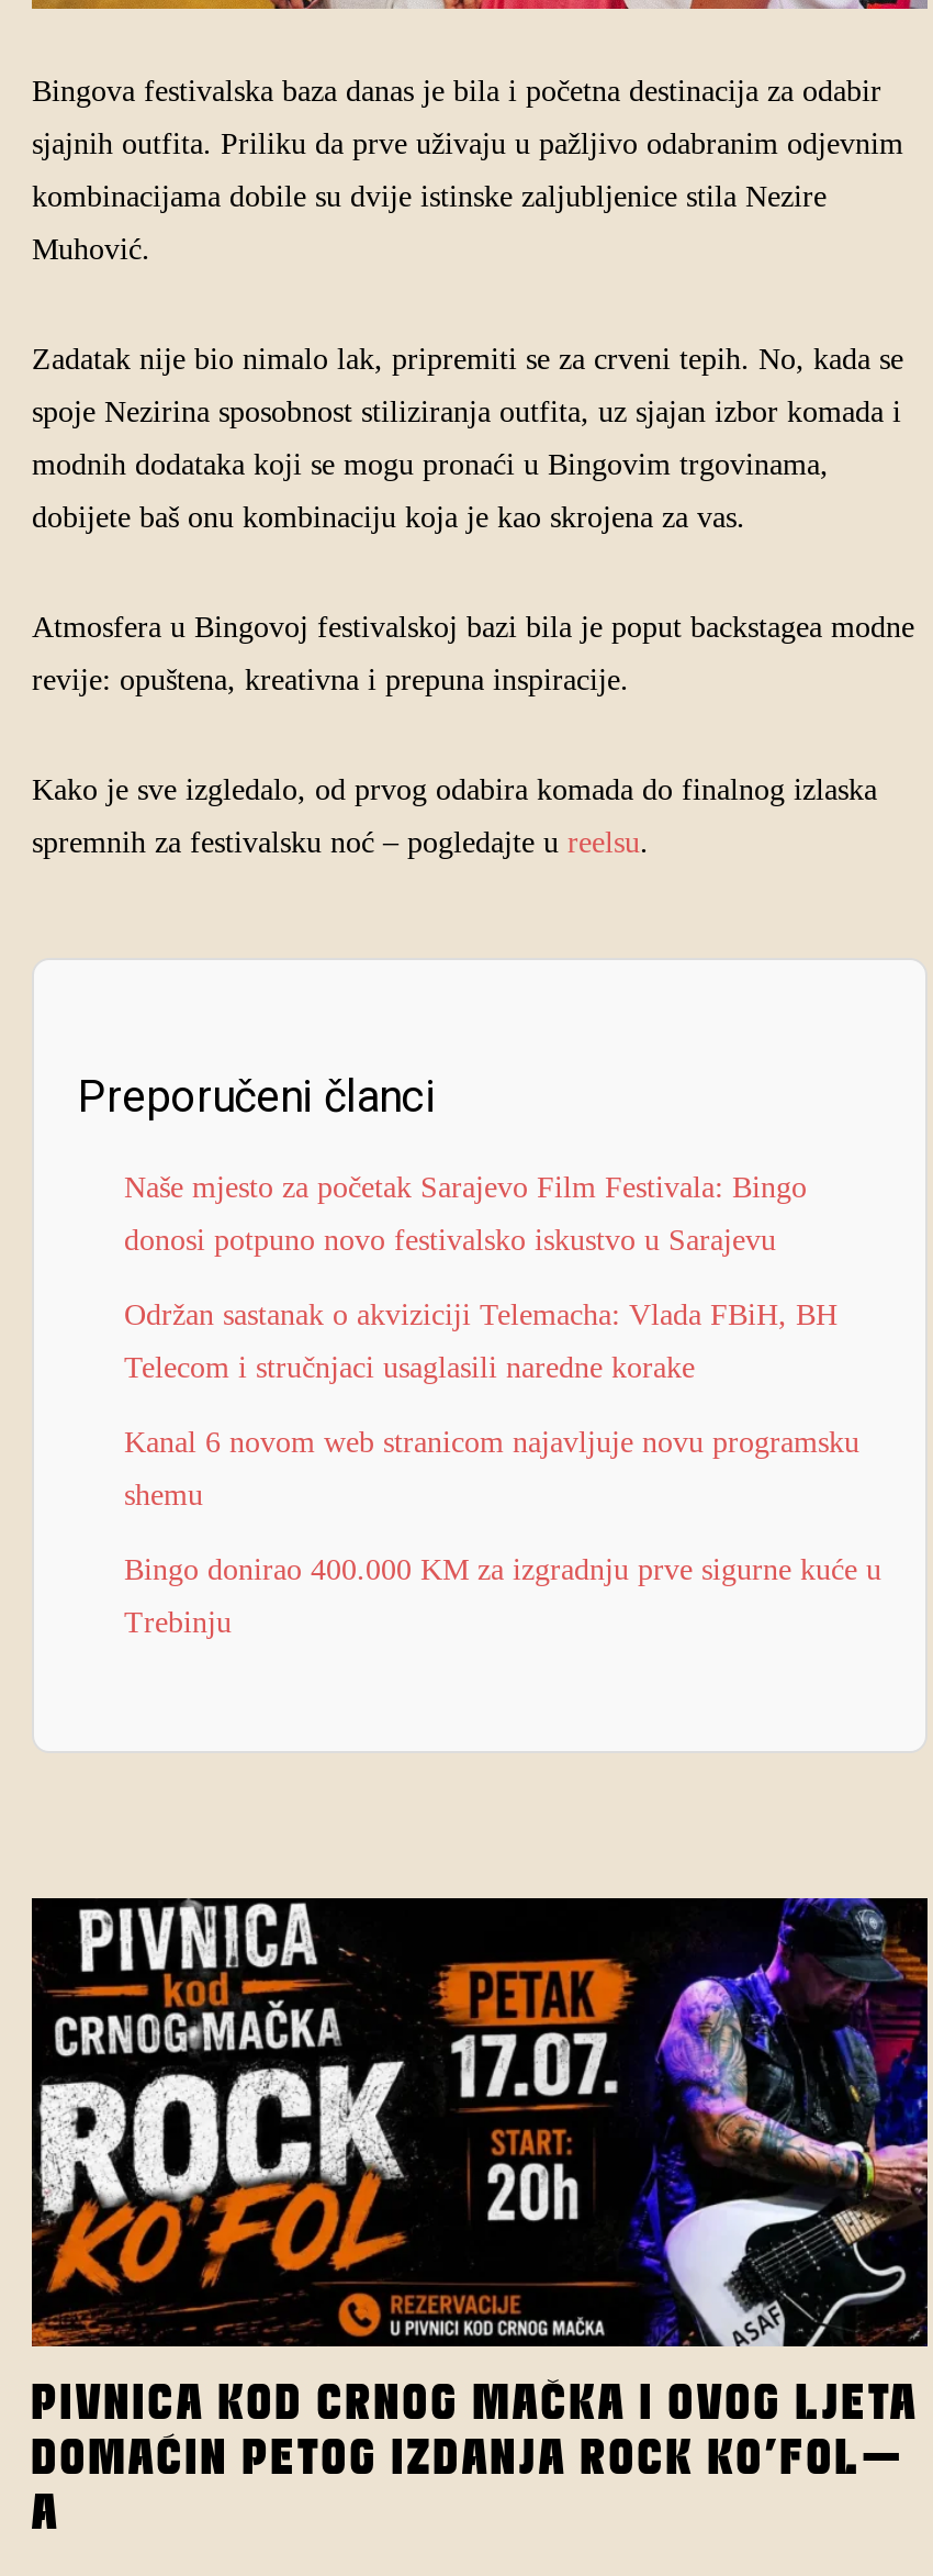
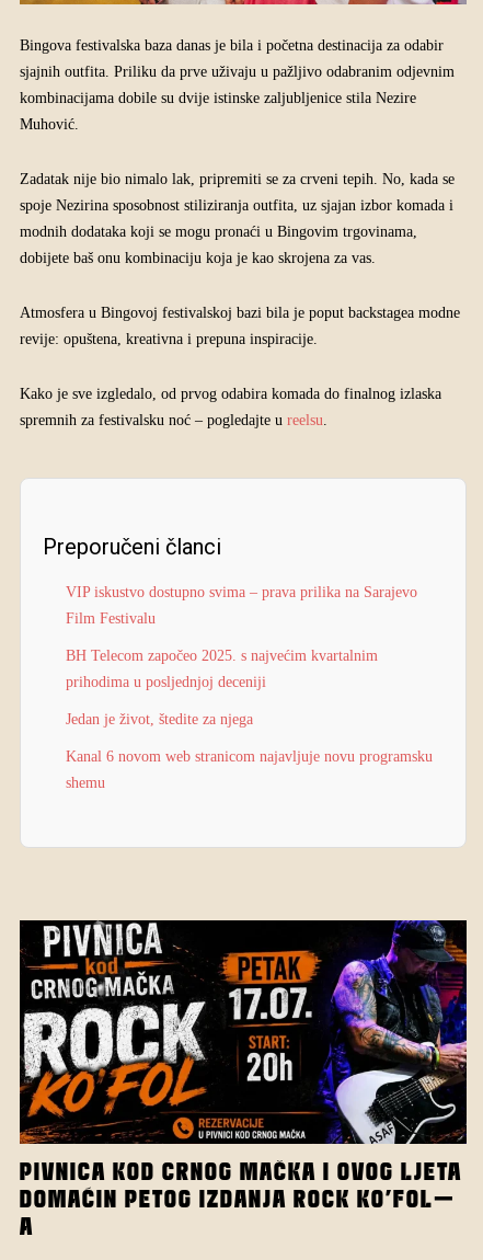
[124,1170,838,1383] Naše mjesto za početak Sarajevo Film Festivala: Bingo | donosi potpuno novo festivalsko iskustvo u Sarajevu | Održan sastanak o akviziciji Telemacha: Vlada FBiH, BH | Telecom i stručnjaci usaglasili naredne korake -> [66,583,417,727] VIP iskustvo dostupno svima – prava prilika na Sarajevo | Film Festivalu | BH Telecom započeo 2025. s najvećim kvartalnim | prihodima u posljednjoj deceniji | Jedan je život, štedite za njega
moved [124,1425,859,1510] -> [66,748,433,791]: Kanal 6 novom web stranicom najavljuje novu programsku | shemu
[124,1552,881,1638] Bingo donirao 400.000 KM za izgradnju prve sigurne kuće u | Trebinju -> none

